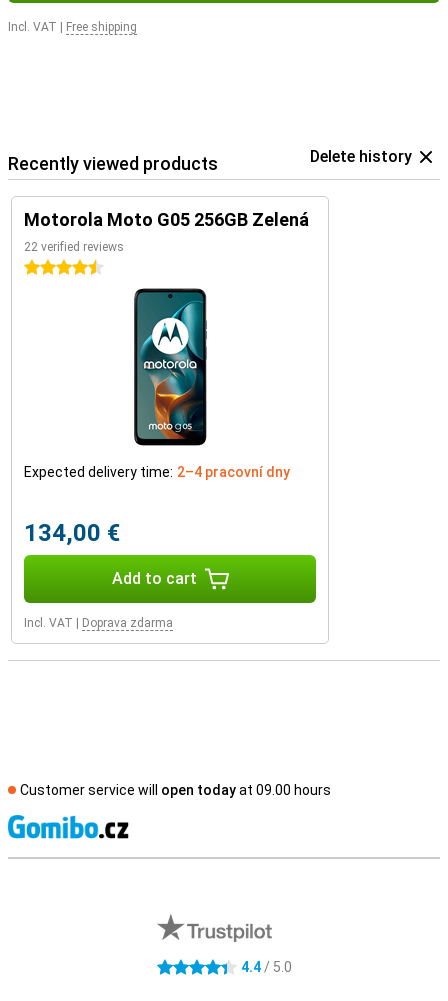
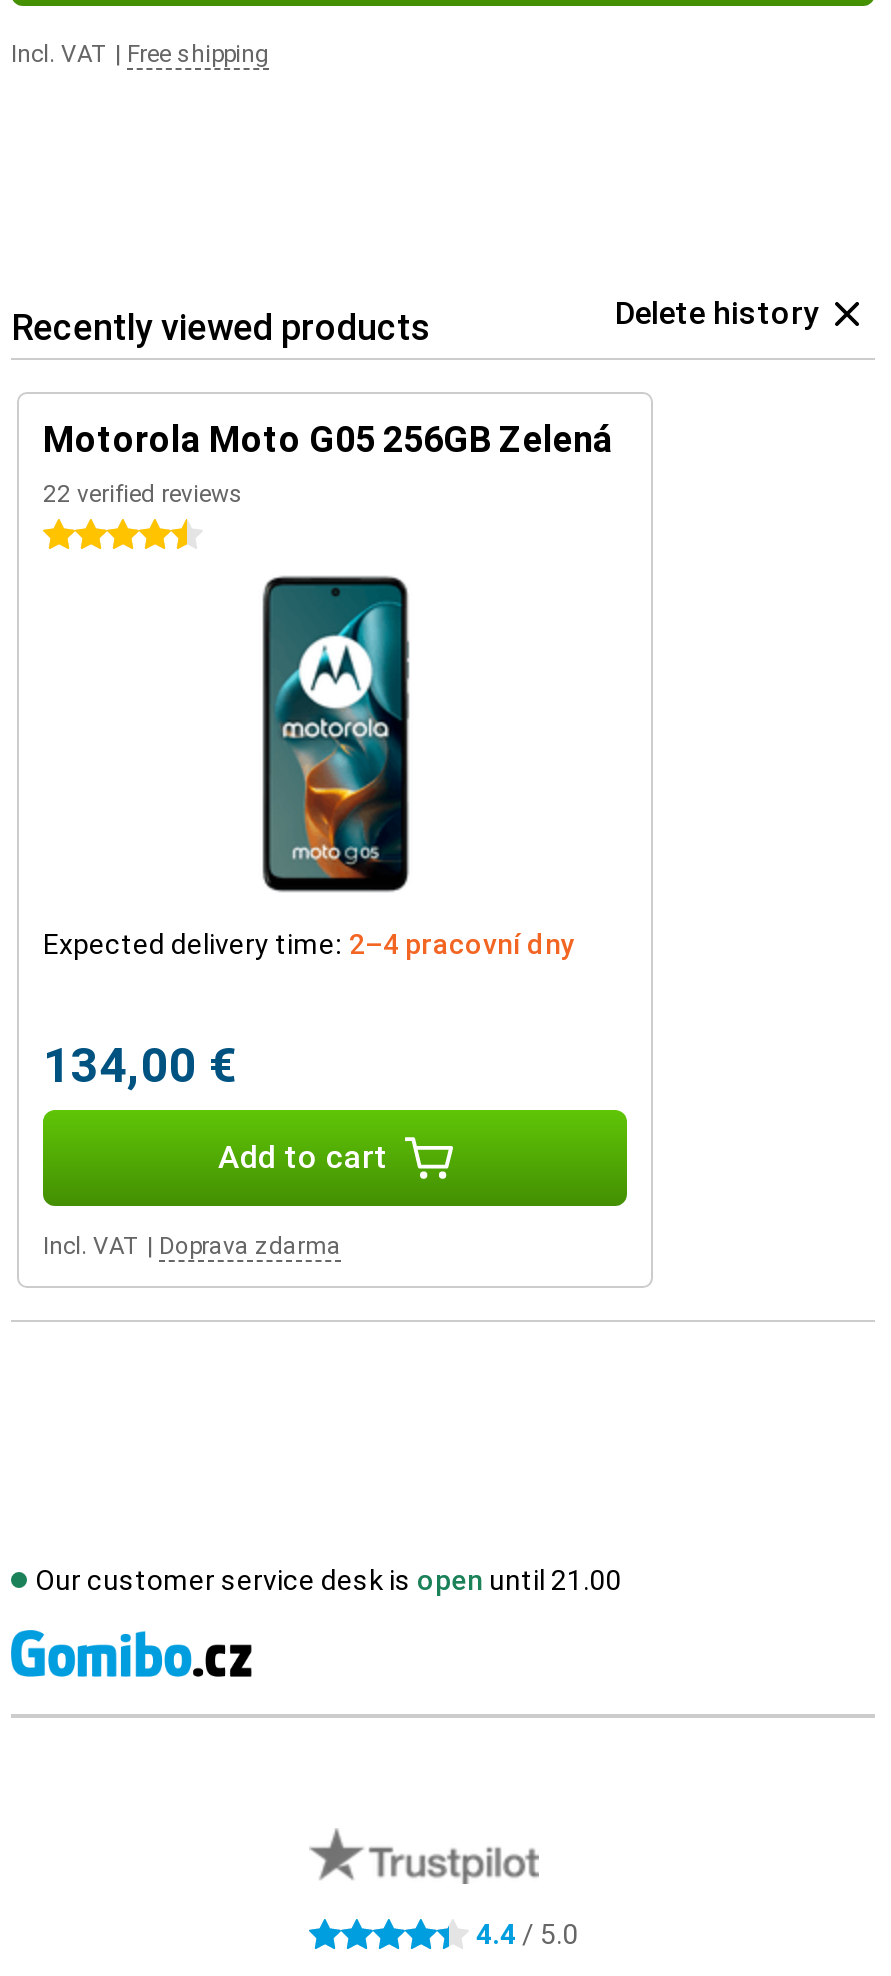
[20,782,331,798] Customer service will open today at 09.00 hours -> [35,1564,621,1596] Our customer service desk is open until 21.00

